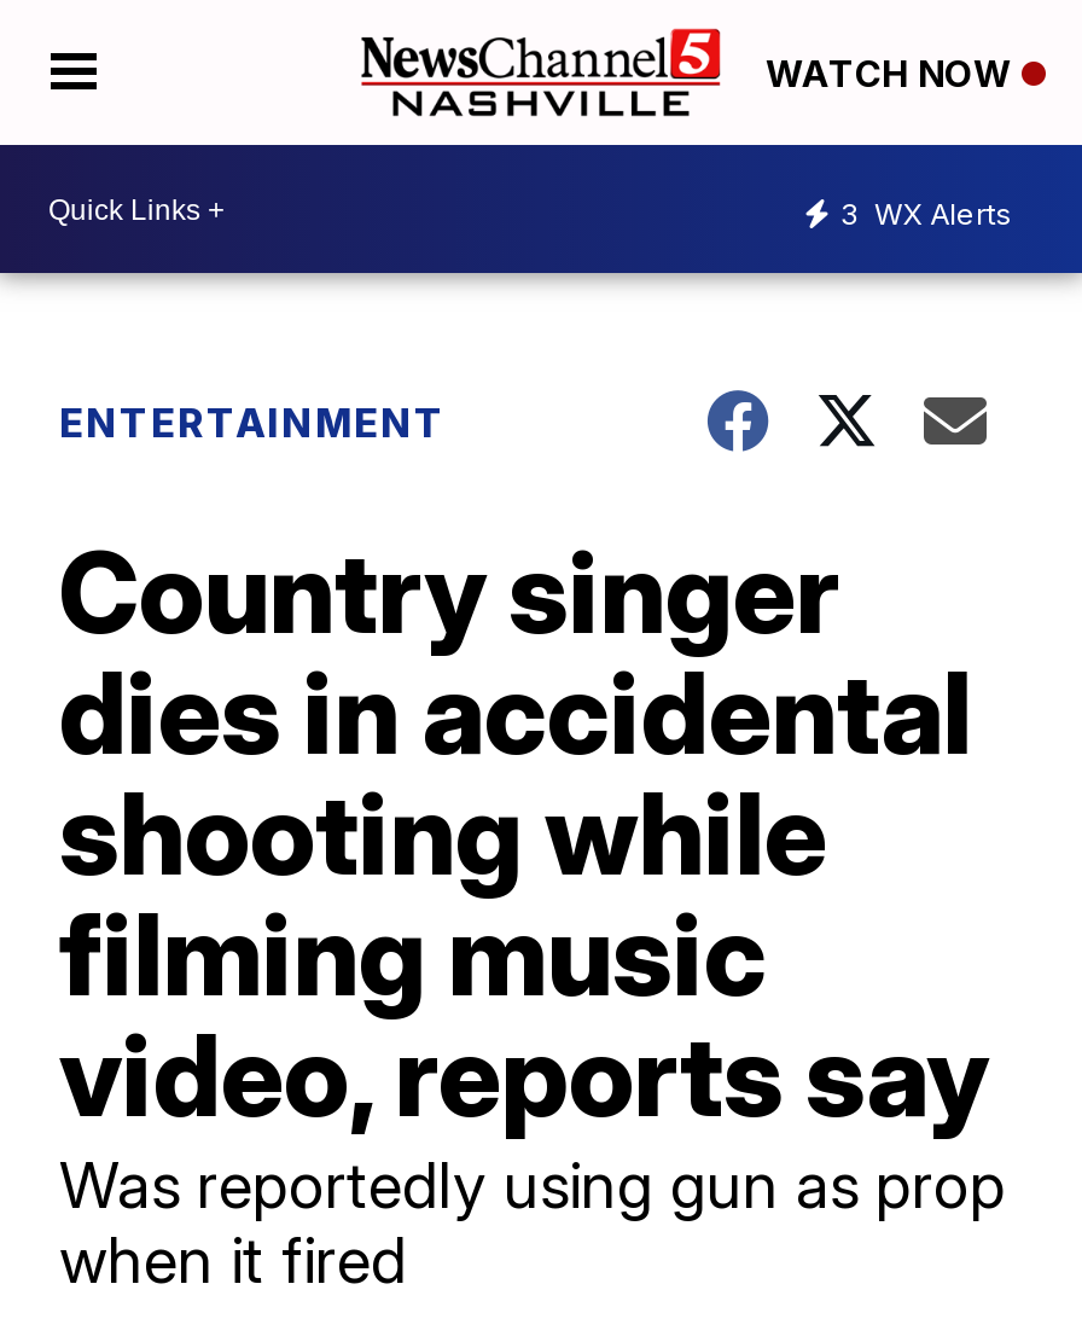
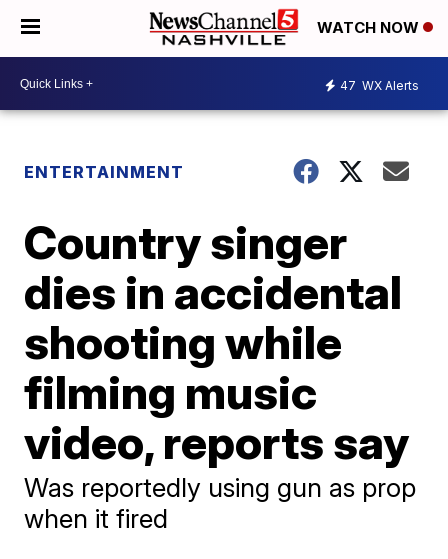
[840,194,1012,231] 3 WX Alerts -> [340,77,419,92] 47 WX Alerts

